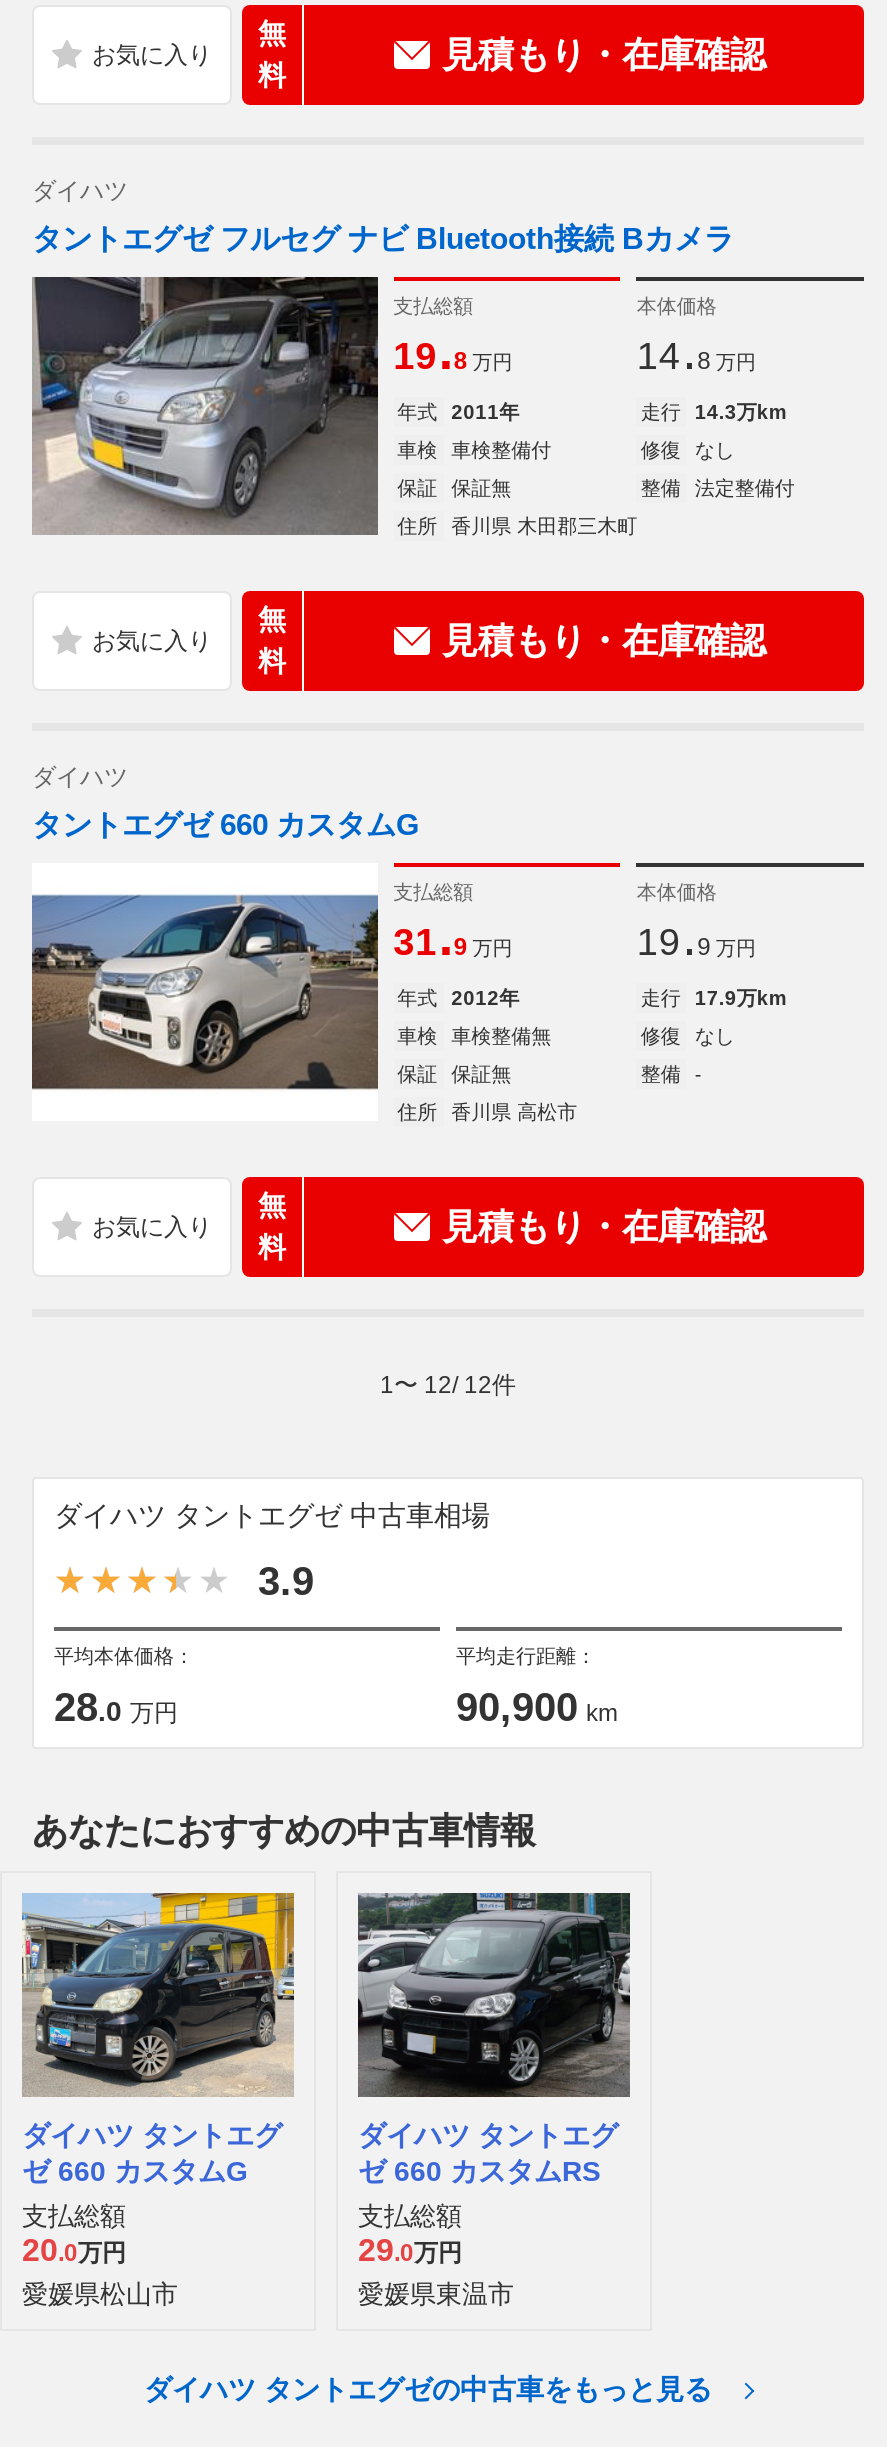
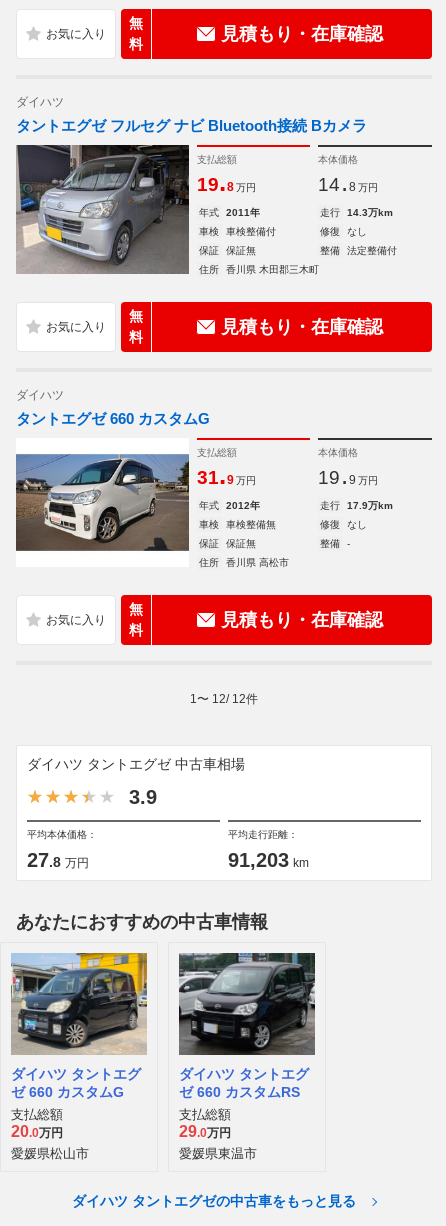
[54,1685,178,1729] 28.0万円 -> [27,849,89,871] 27.8万円
[456,1685,618,1729] 90,900 km -> [228,849,309,871] 91,203 km

